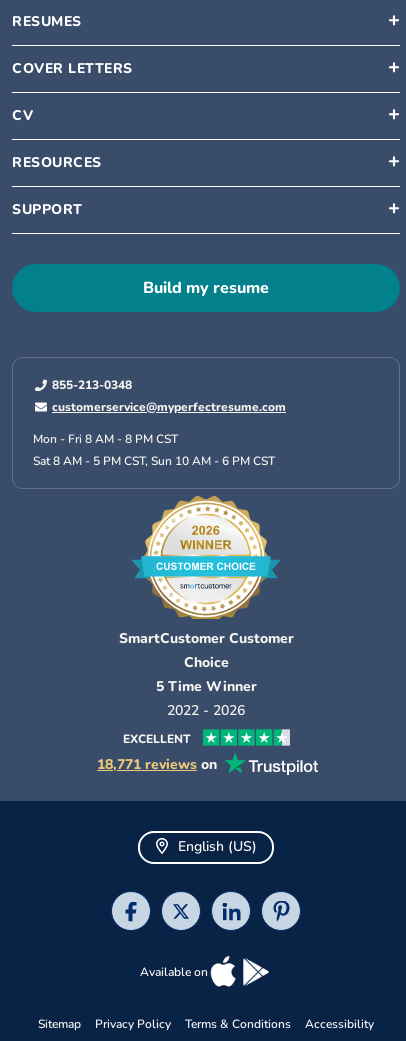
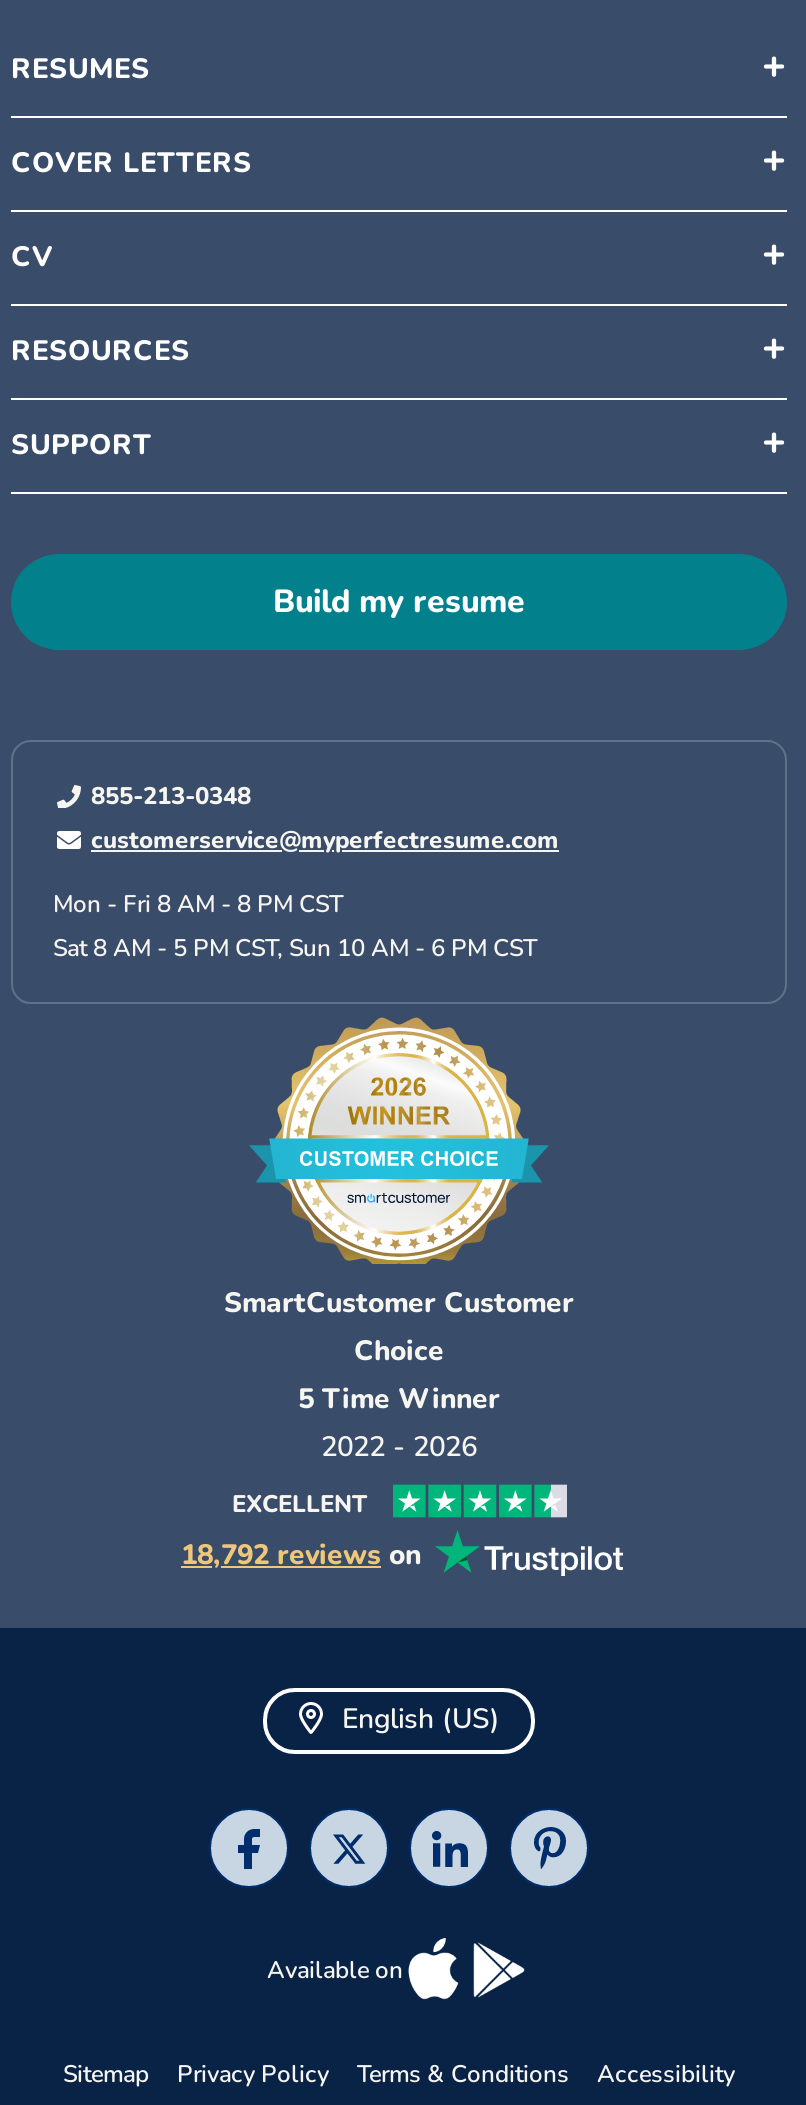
[97,755,217,774] 18,771 reviews on -> [181,1535,421,1573] 18,792 reviews on

